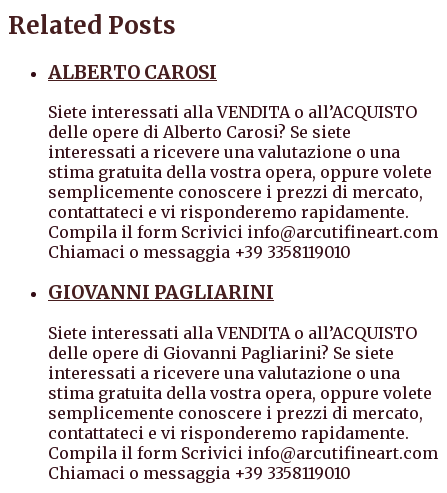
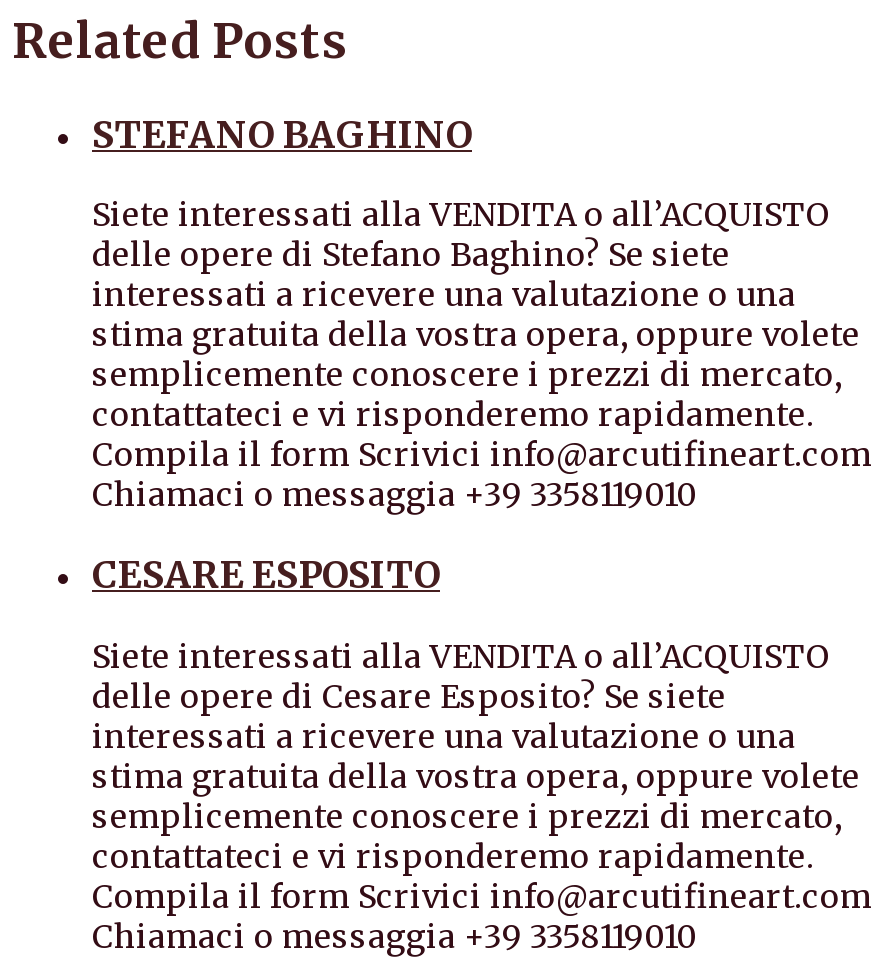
[48,61,217,84] ALBERTO CAROSI -> [92,111,472,157] STEFANO BAGHINO
[48,122,351,142] delle opere di Alberto Carosi? Se siete -> [92,235,730,275] delle opere di Stefano Baghino? Se siete
[48,281,274,304] GIOVANNI PAGLIARINI -> [92,552,440,598] CESARE ESPOSITO
[48,343,394,363] delle opere di Giovanni Pagliarini? Se siete -> [92,676,726,716] delle opere di Cesare Esposito? Se siete

